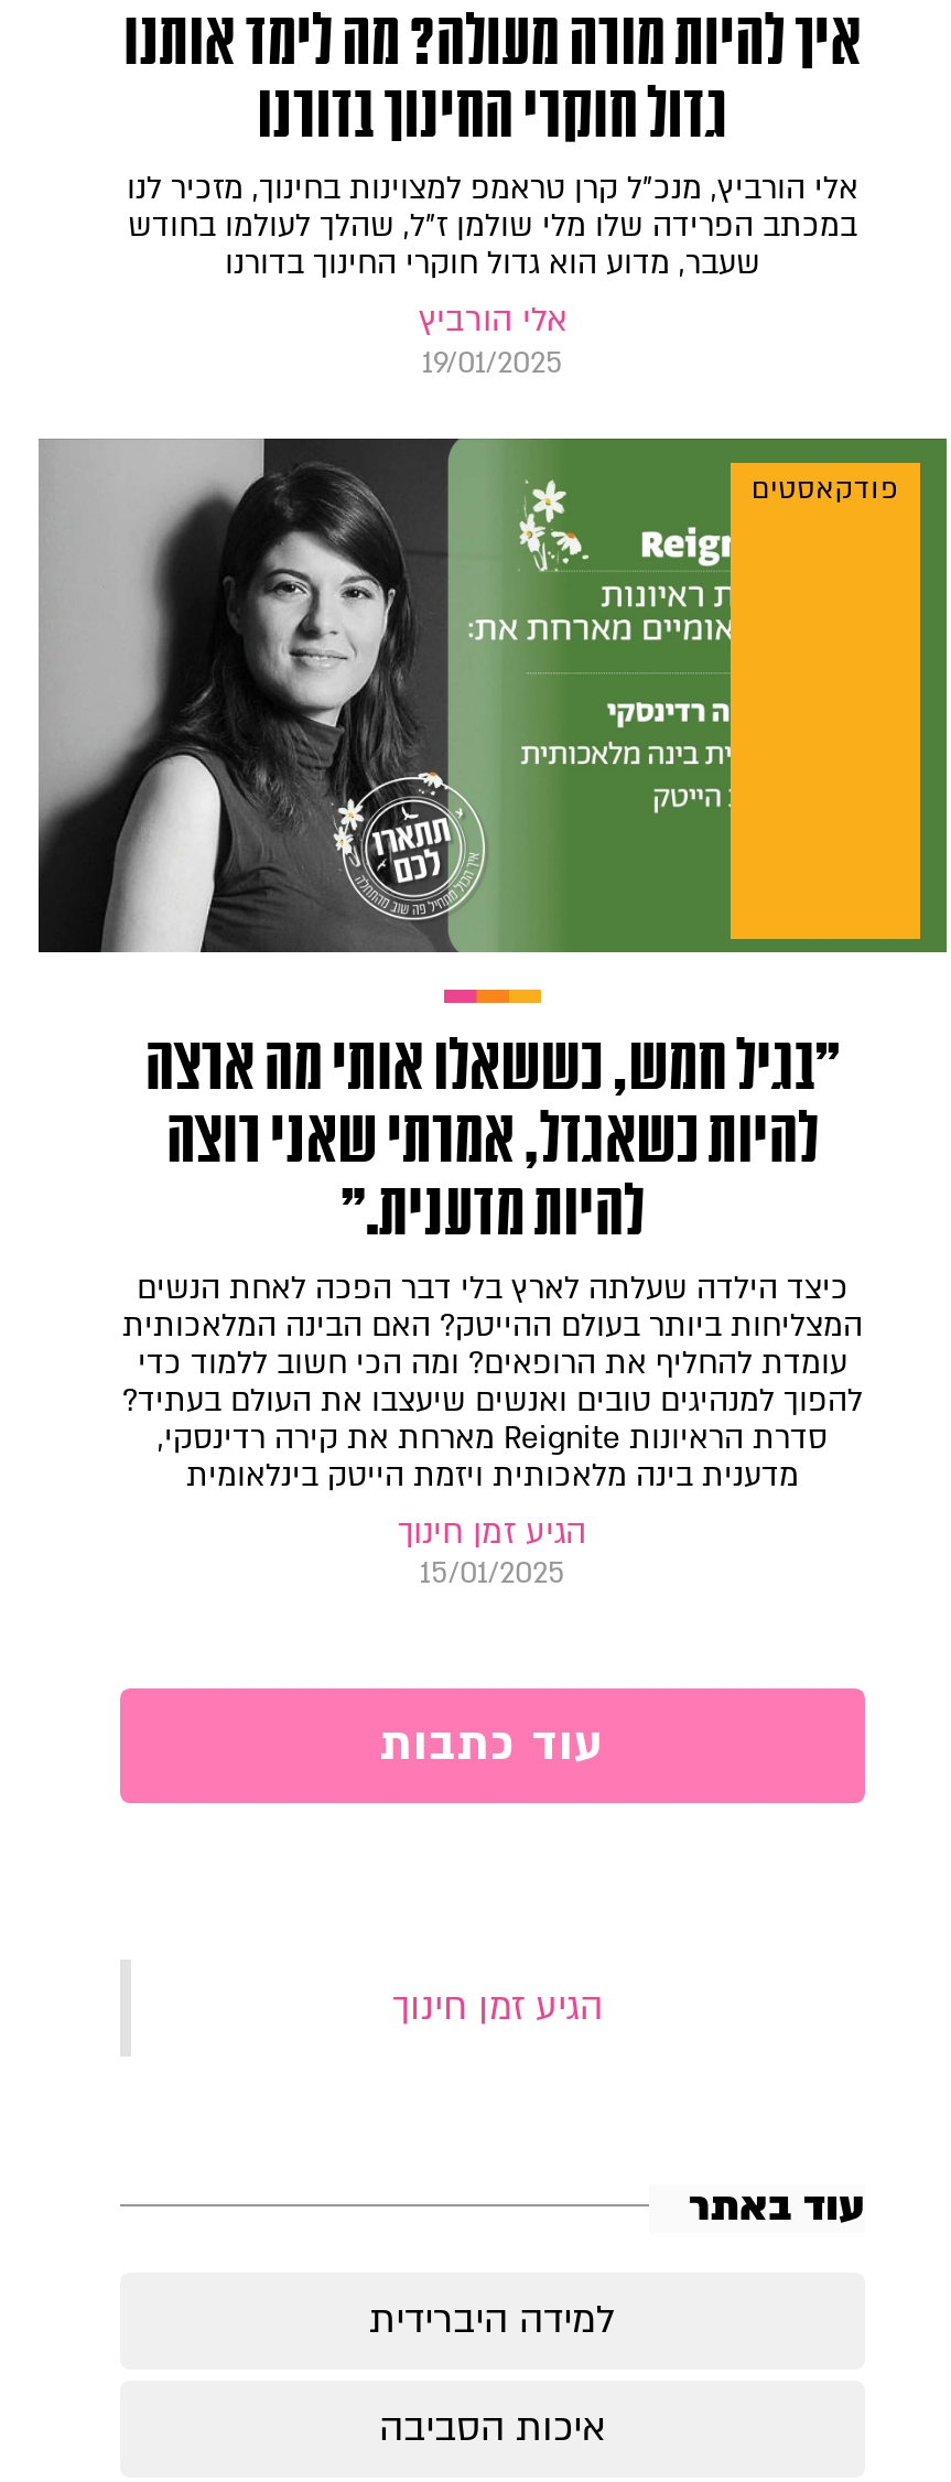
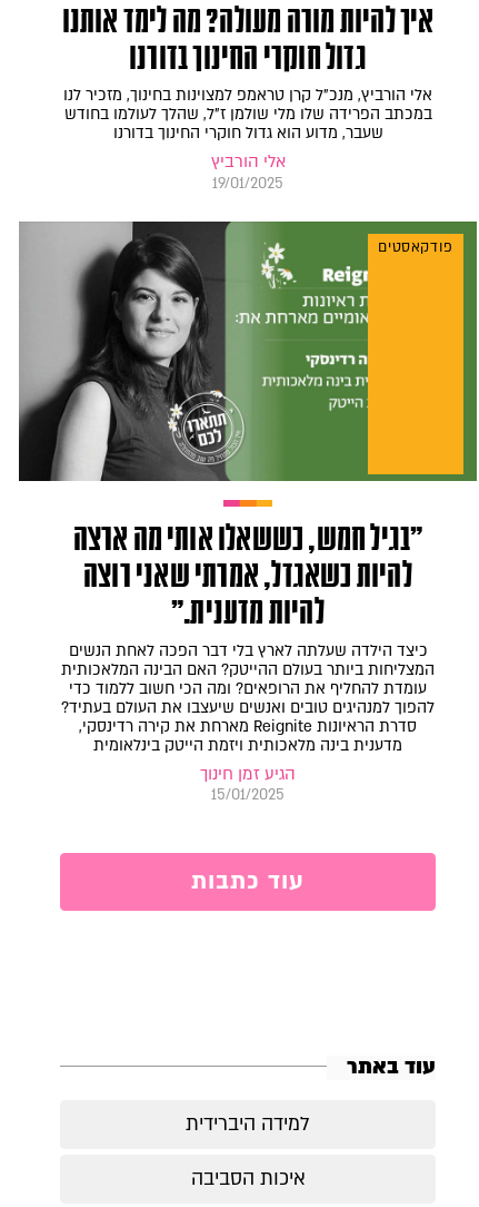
[392,1985,604,2033] הגיע זמן חינוך -> none

